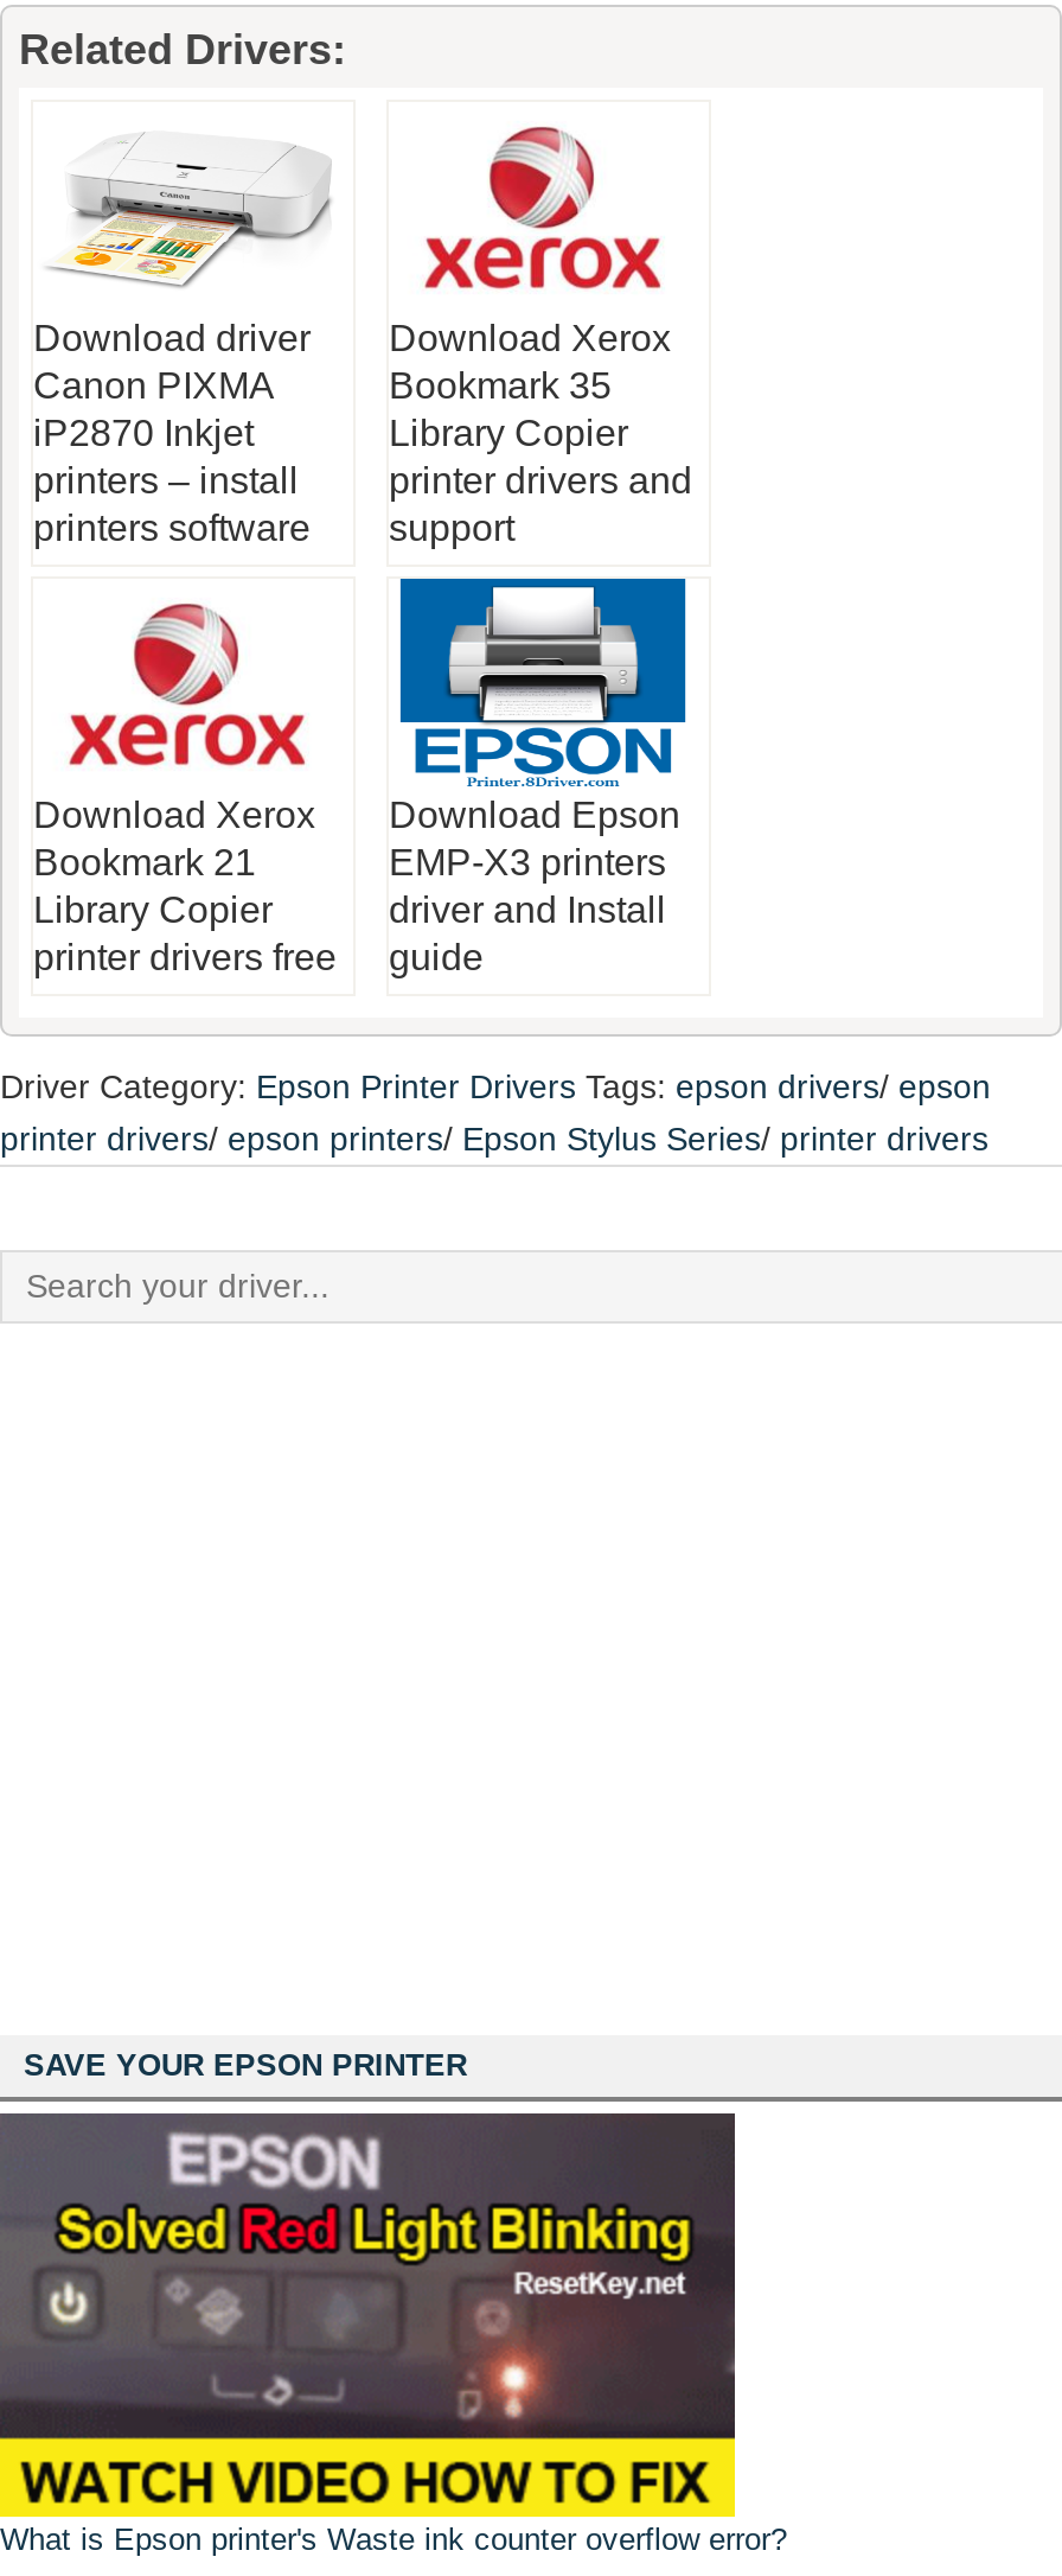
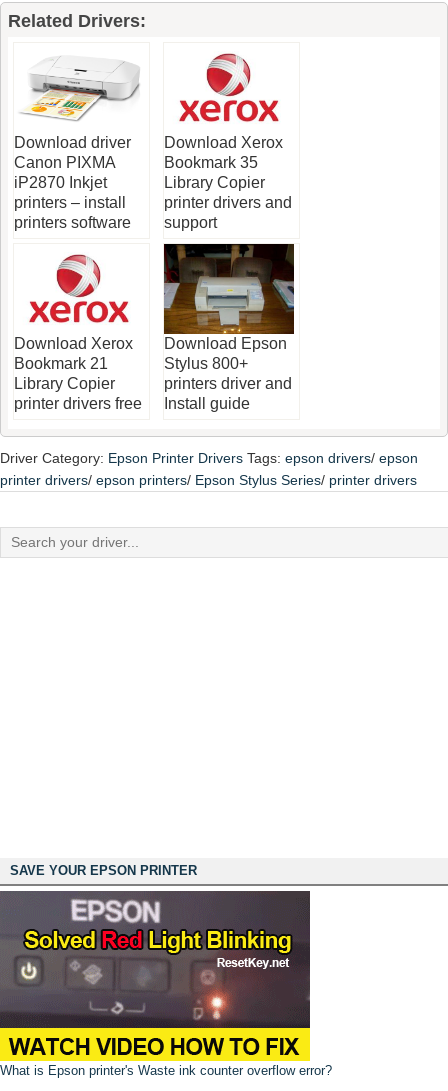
[389,576,697,977] [image] | EMP-X3 printers | driver and Install | guide -> [163,243,295,412] [image] | Stylus 800+ | printers driver and | Install guide

